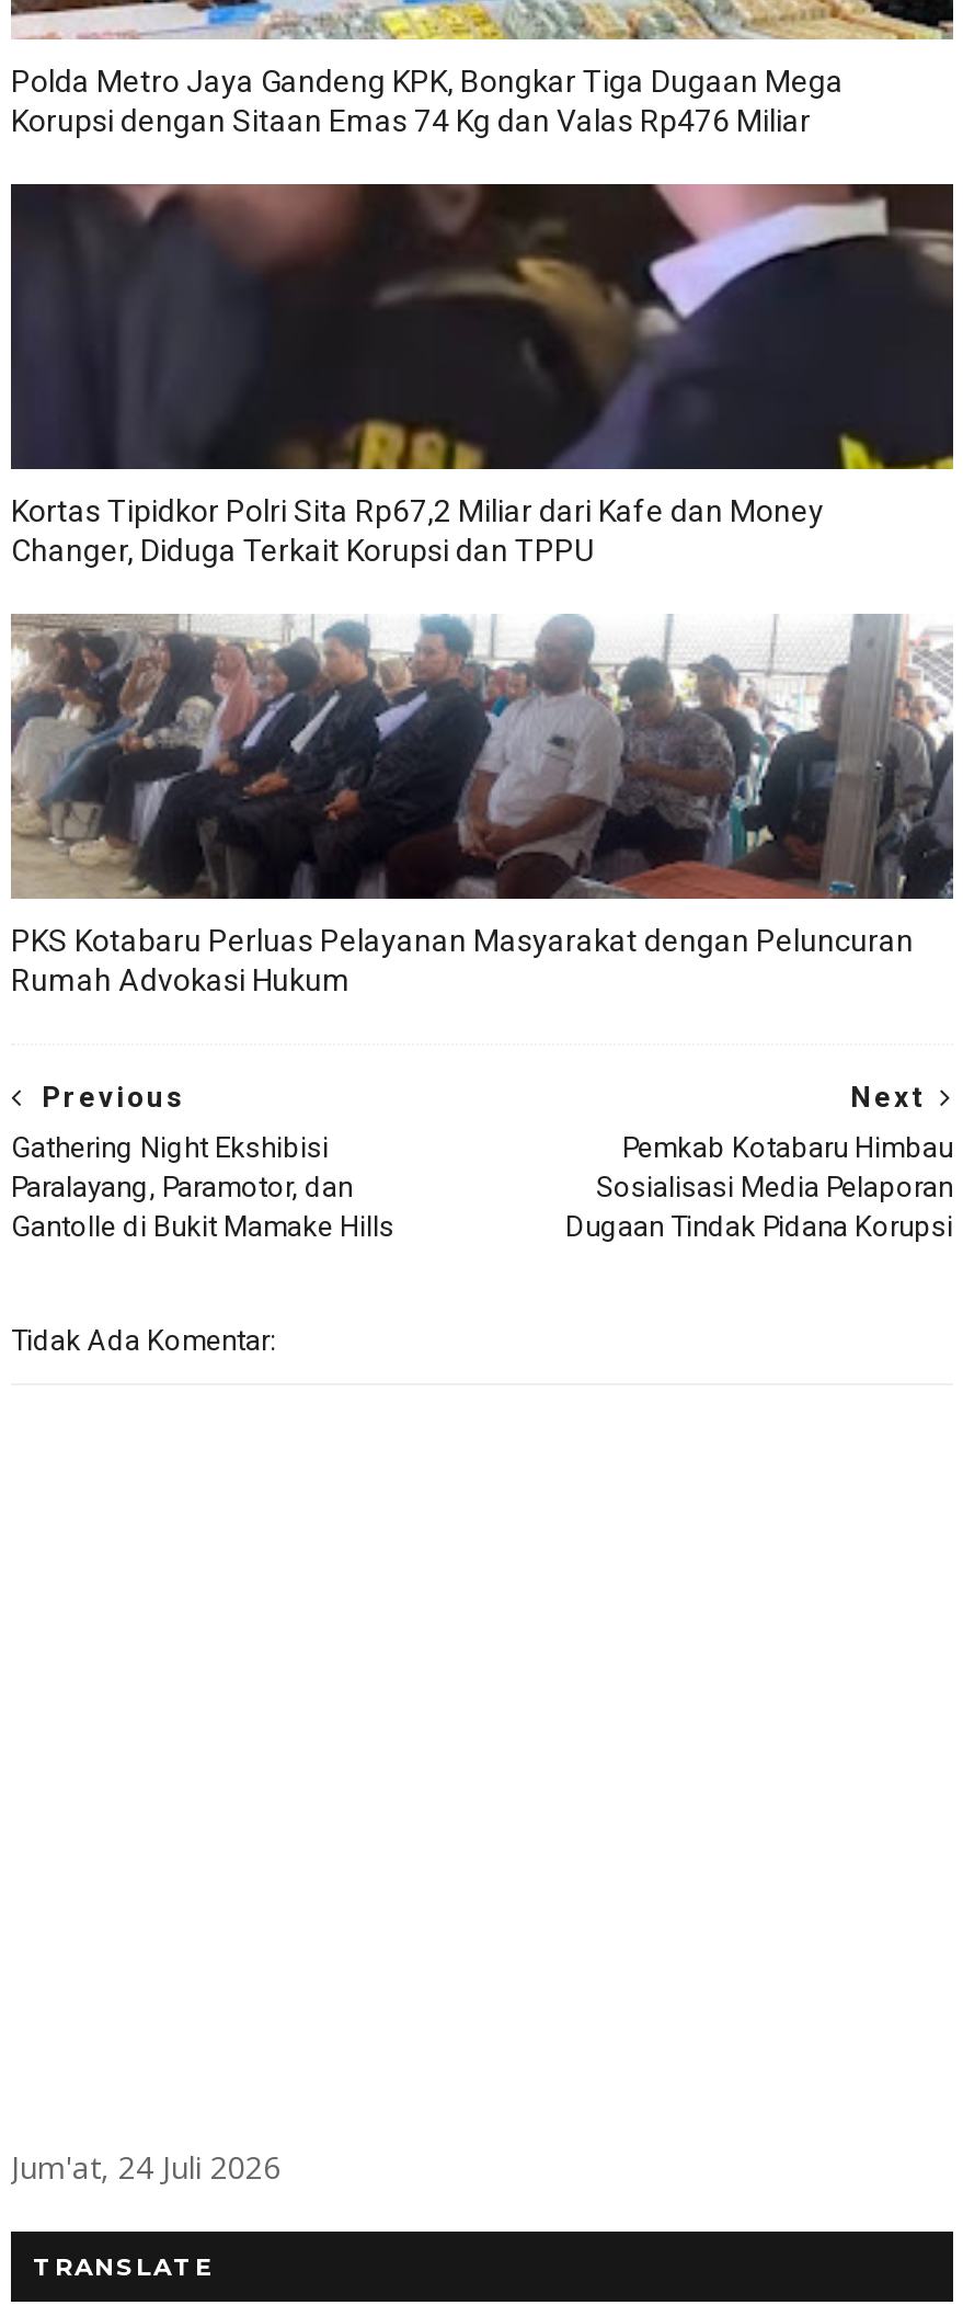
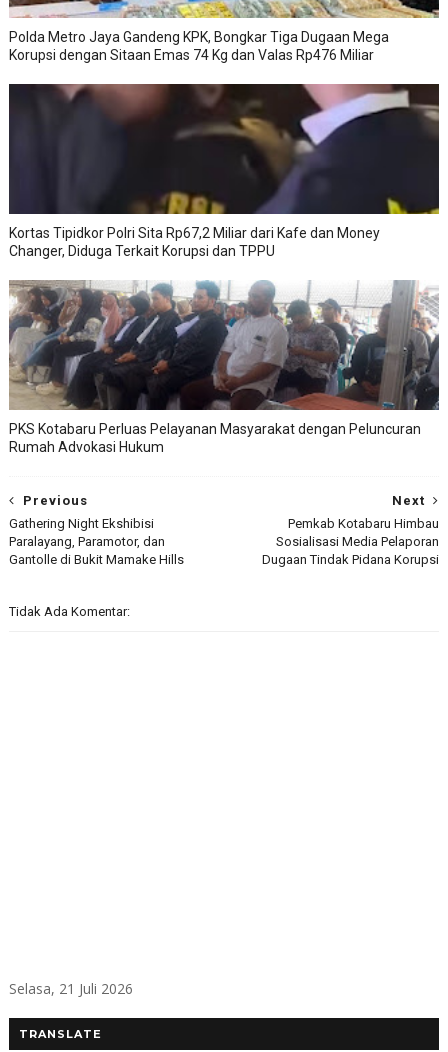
[11,2147,280,2188] Jum'at, 24 Juli 2026 -> [9,979,133,998] Selasa, 21 Juli 2026

